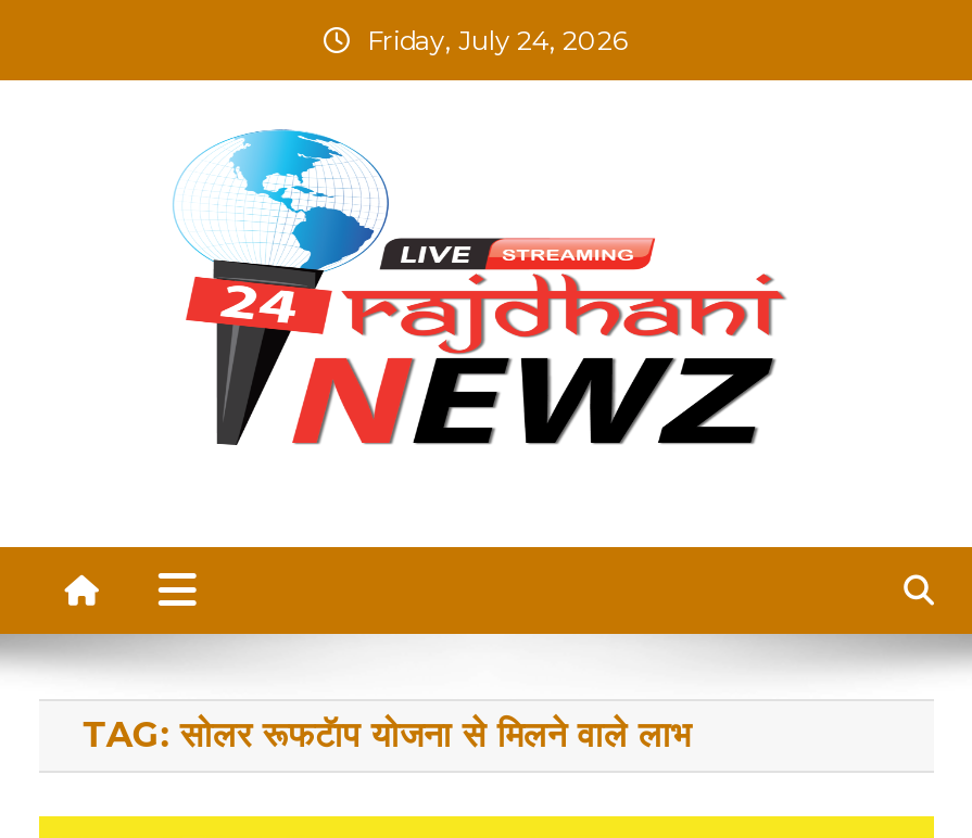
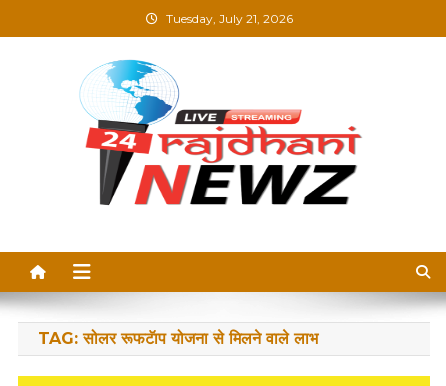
[367,24,628,56] Friday, July 24, 2026 -> [165,11,292,26] Tuesday, July 21, 2026

